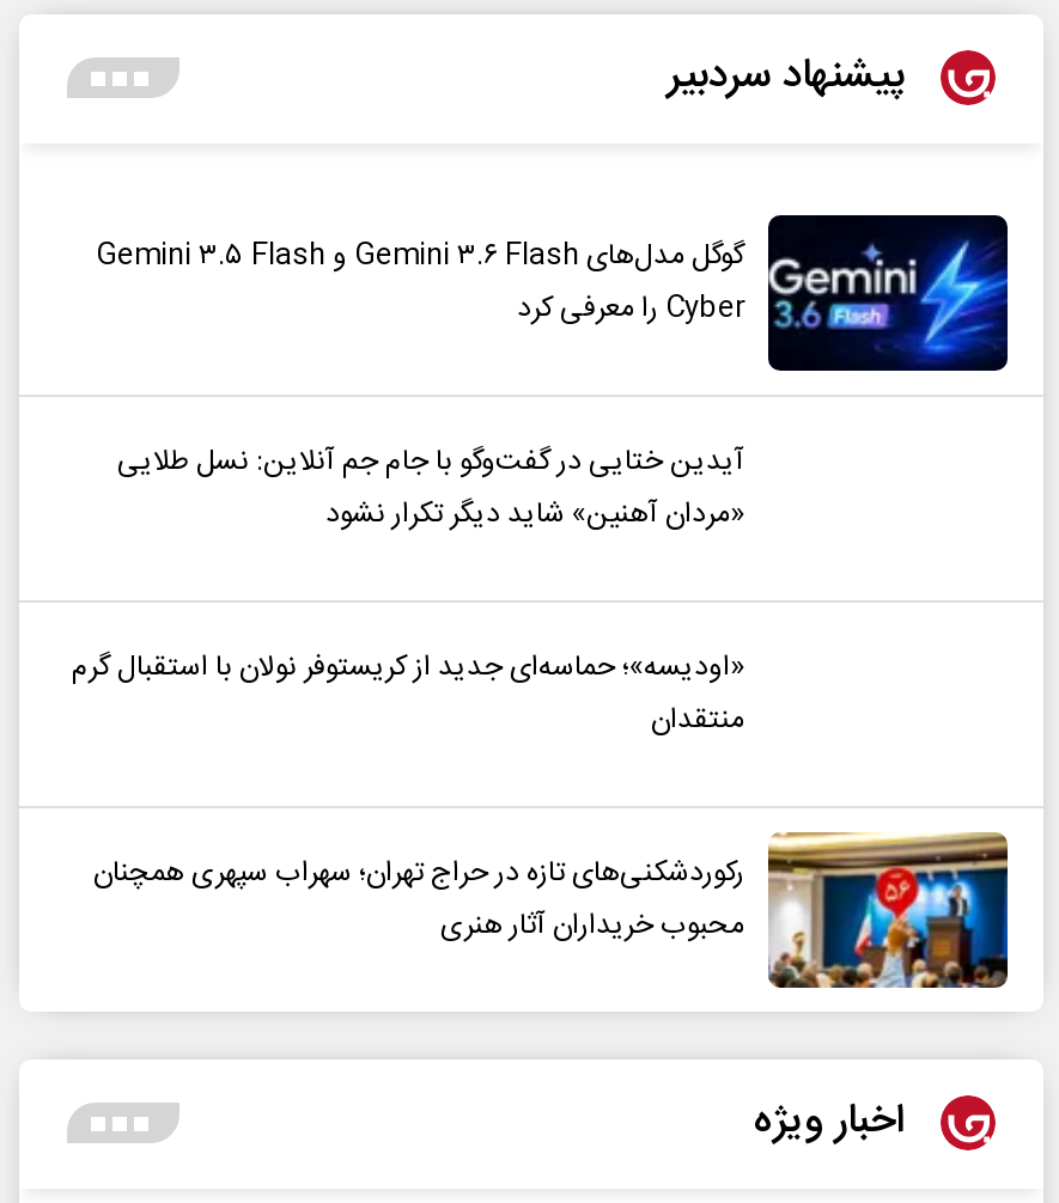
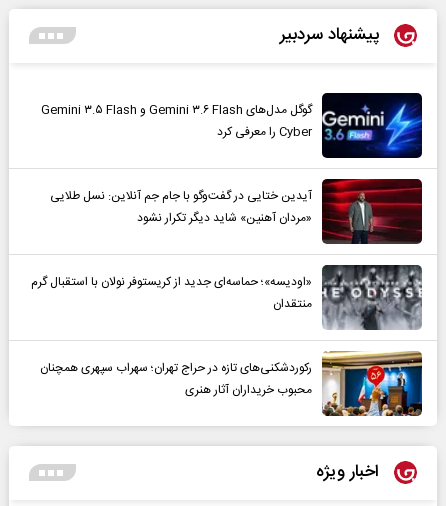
none -> [321,178,423,245] [image]
none -> [321,264,423,331] [image]

